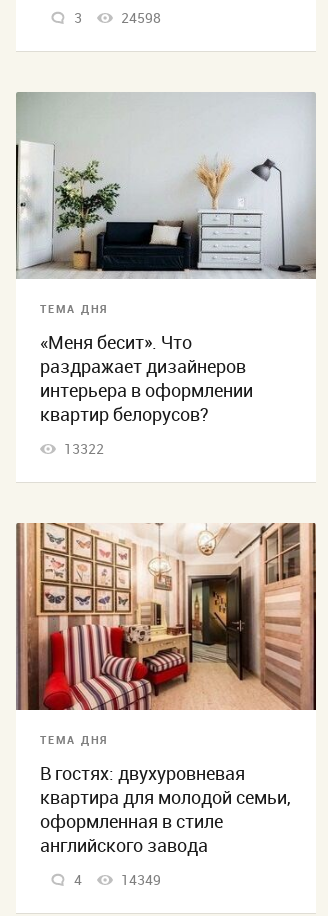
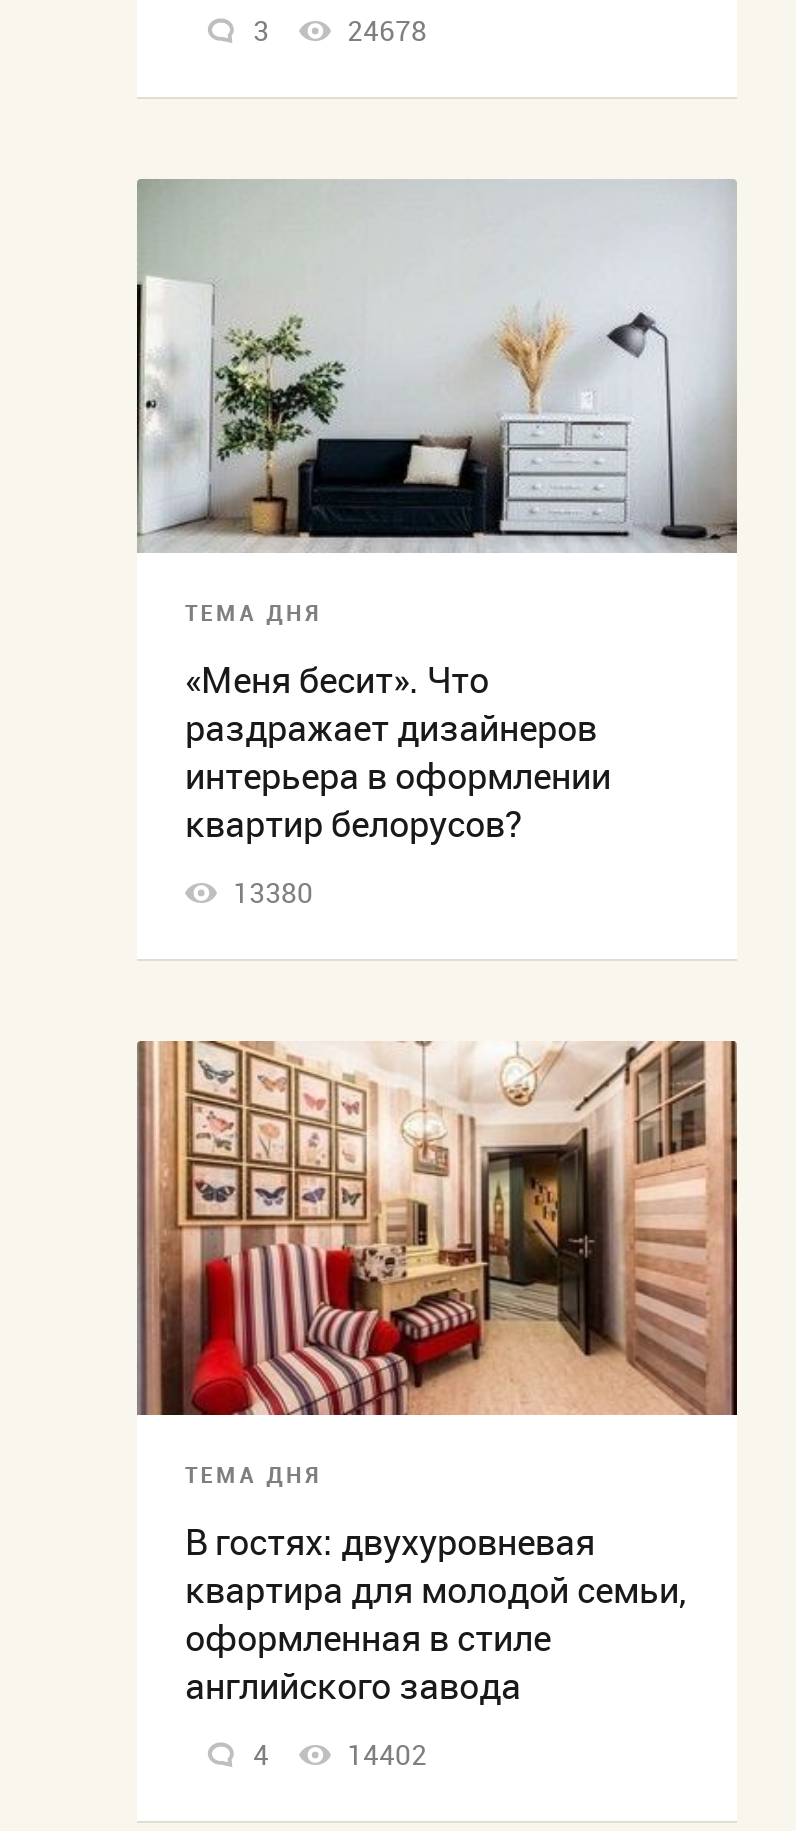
[121,10,161,26] 24598 -> [347,15,427,47] 24678
[64,441,104,457] 13322 -> [233,877,313,909] 13380
[121,872,161,888] 14349 -> [347,1739,427,1771] 14402

